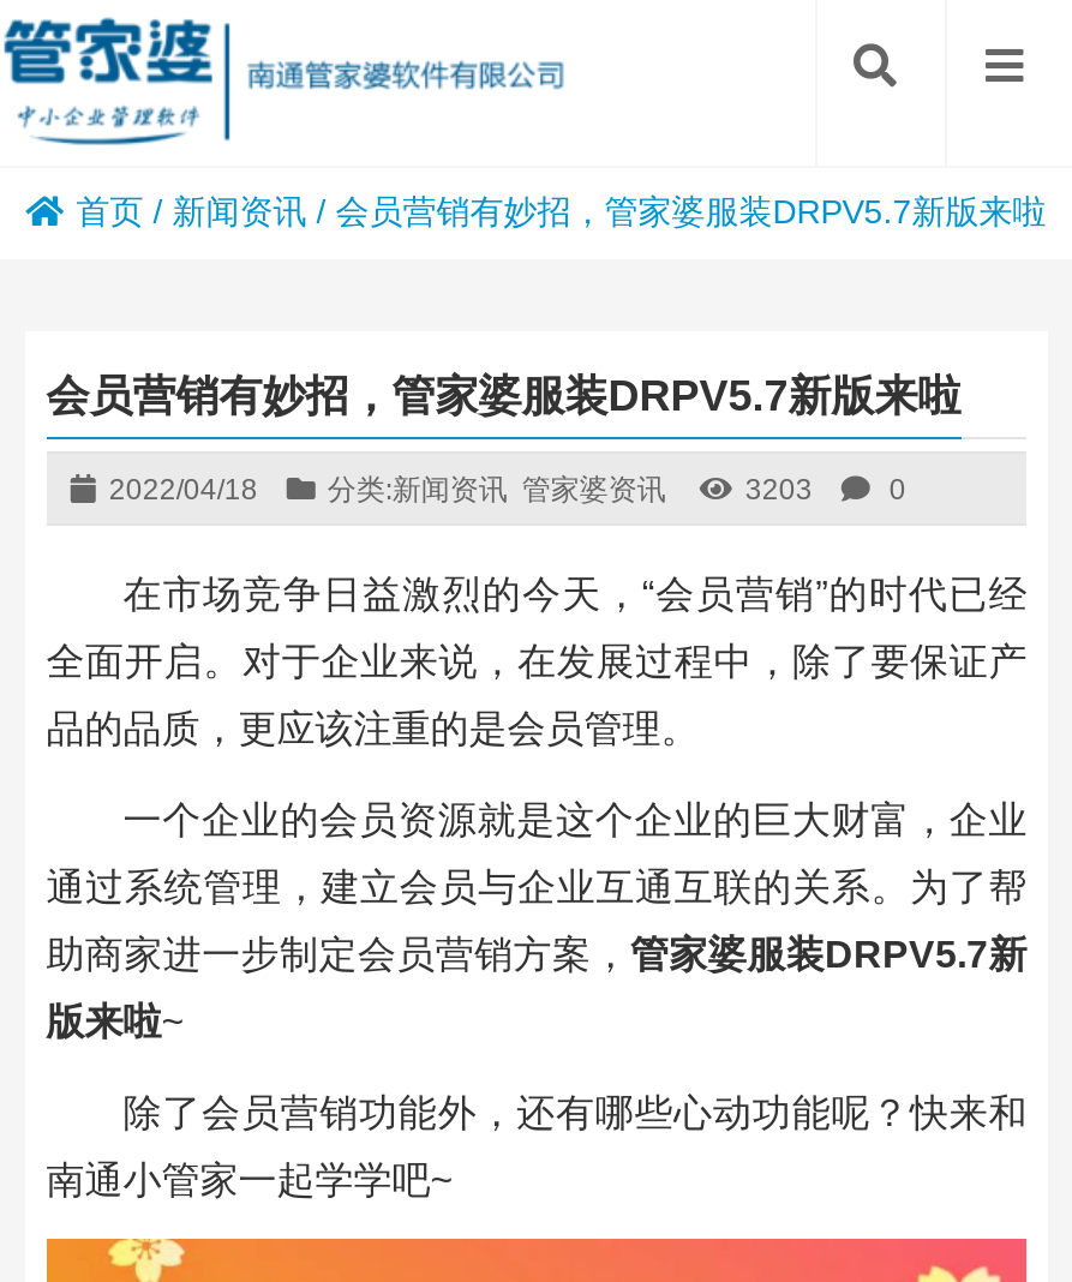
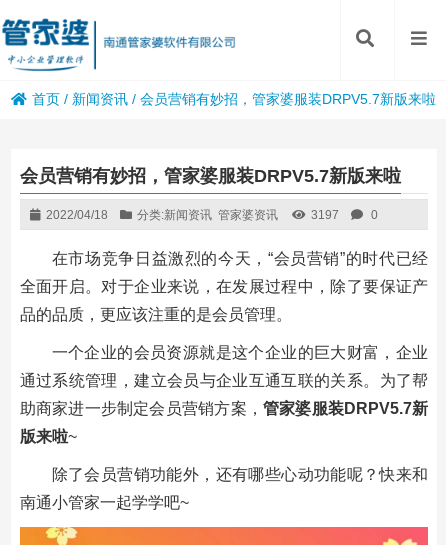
[745,473,812,507] 3203 -> [311,208,339,222] 3197

